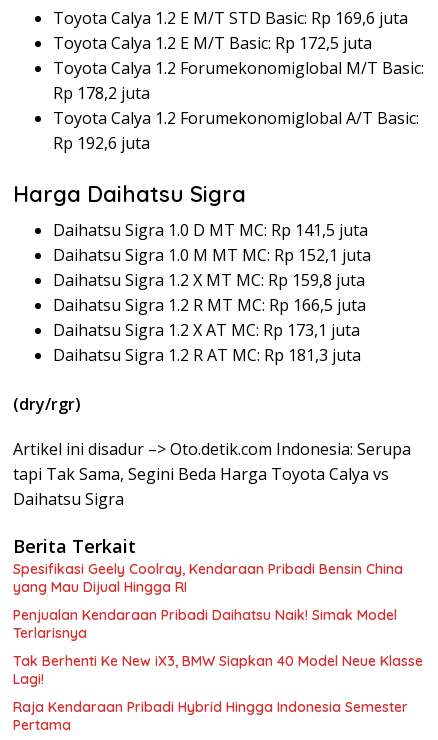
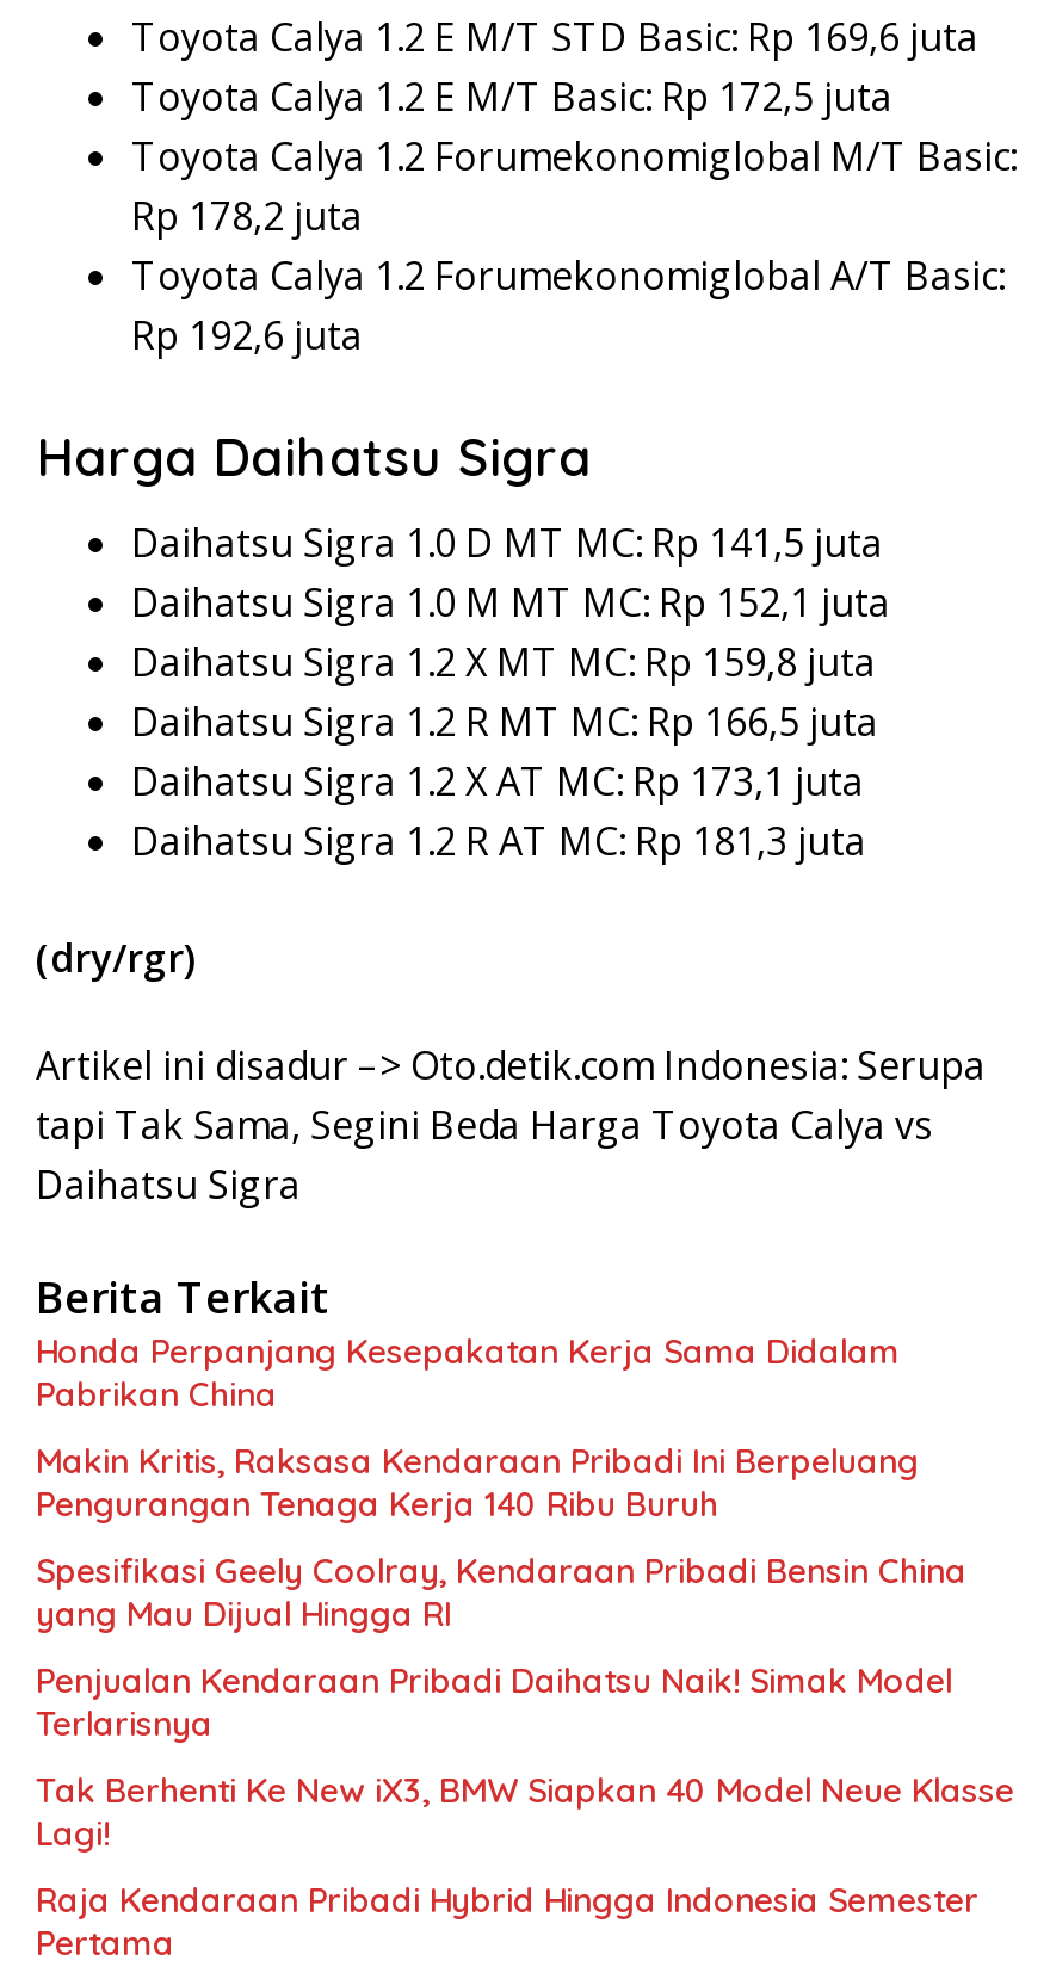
none -> [36,1331,919,1526] Honda Perpanjang Kesepakatan Kerja Sama Didalam | Pabrikan China | Makin Kritis, Raksasa Kendaraan Pribadi Ini Berpeluang | Pengurangan Tenaga Kerja 140 Ribu Buruh

